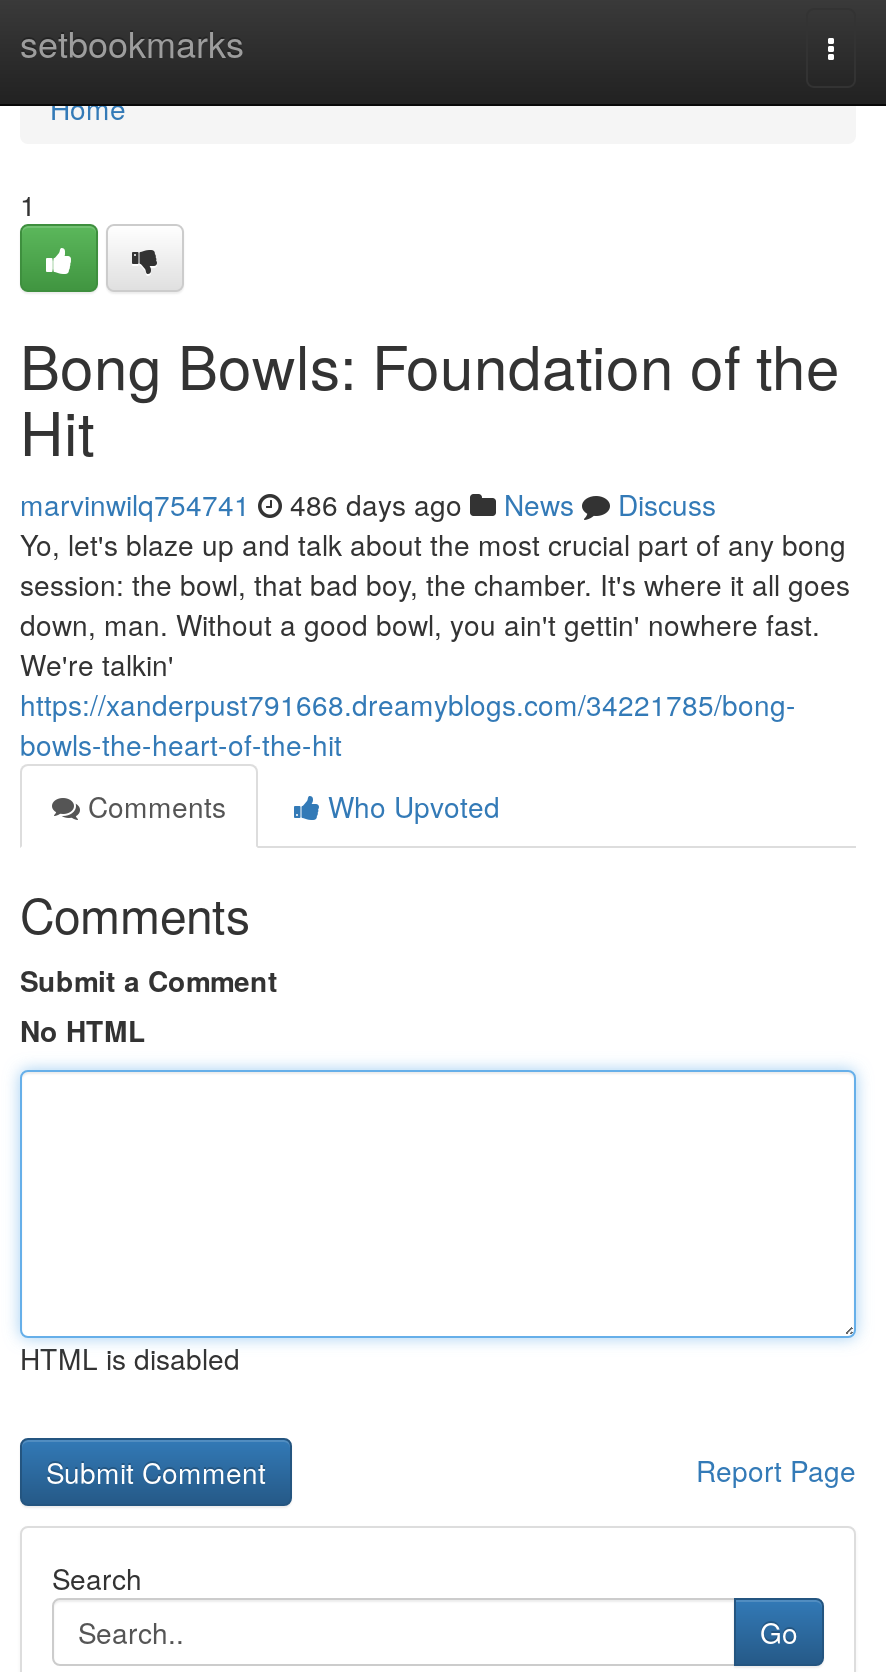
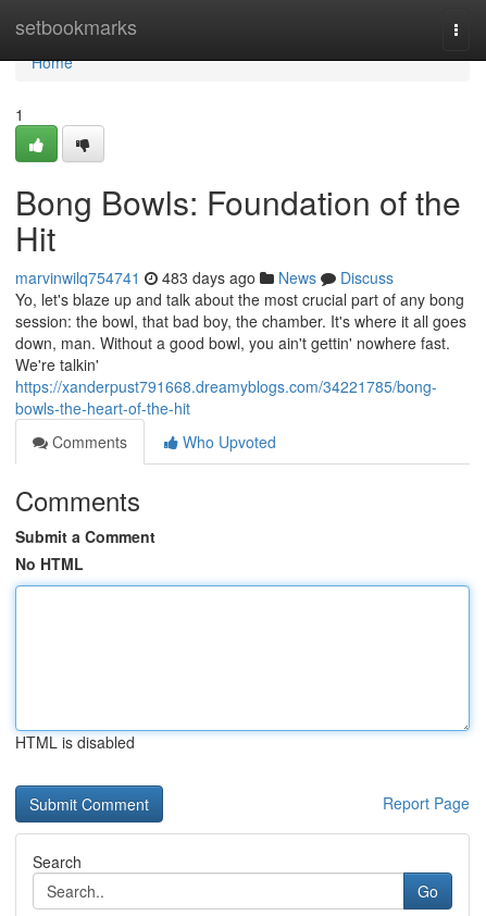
[20,484,716,524] marvinwilq754741 486 days ago News Discuss -> [15,267,394,288] marvinwilq754741 483 days ago News Discuss

